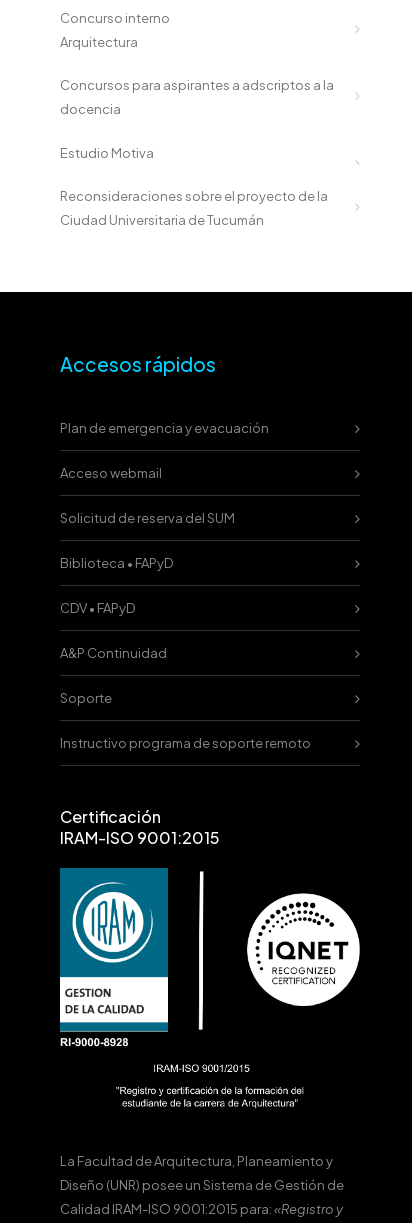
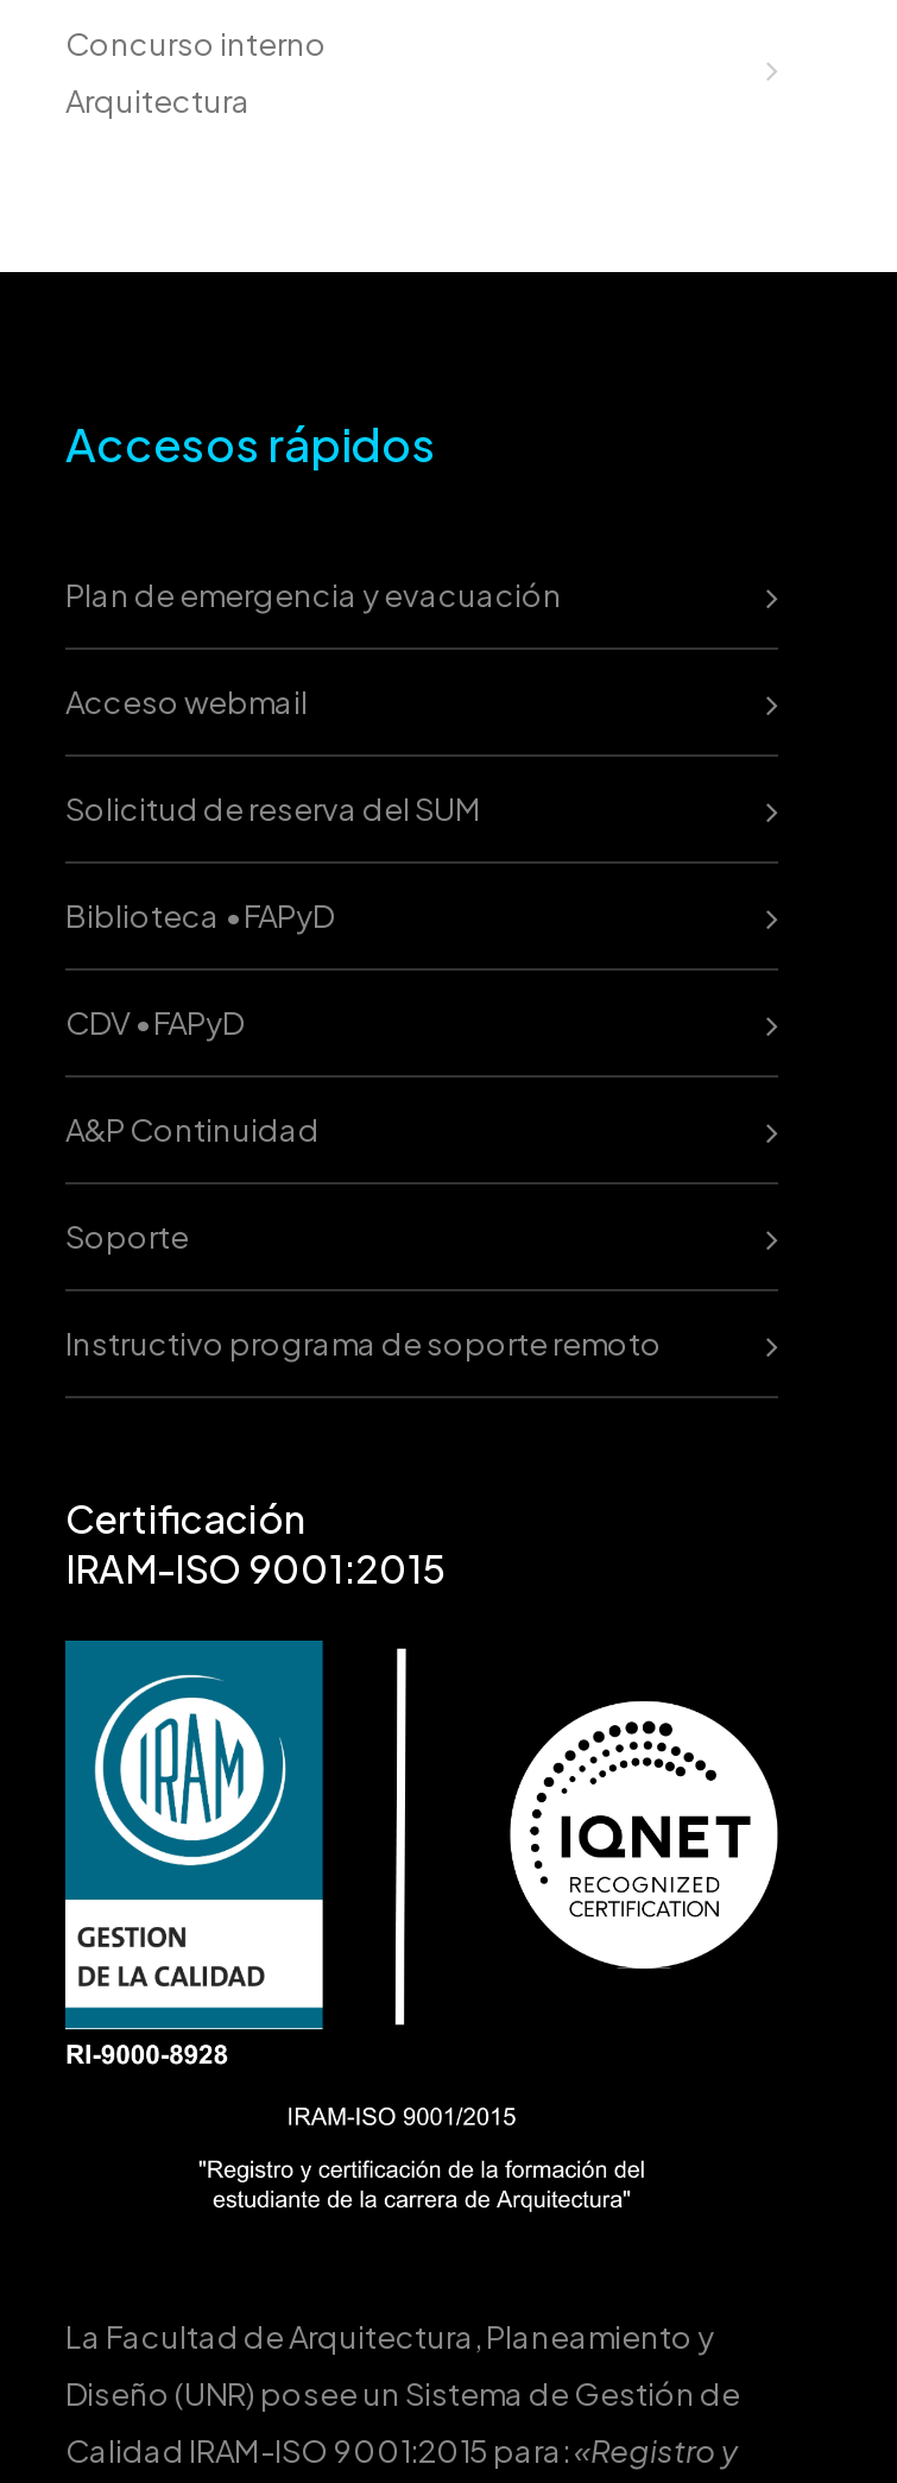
[60,77,334,228] Concursos para aspirantes a adscriptos a la | docencia | Estudio Motiva | Reconsideraciones sobre el proyecto de la | Ciudad Universitaria de Tucumán -> none

